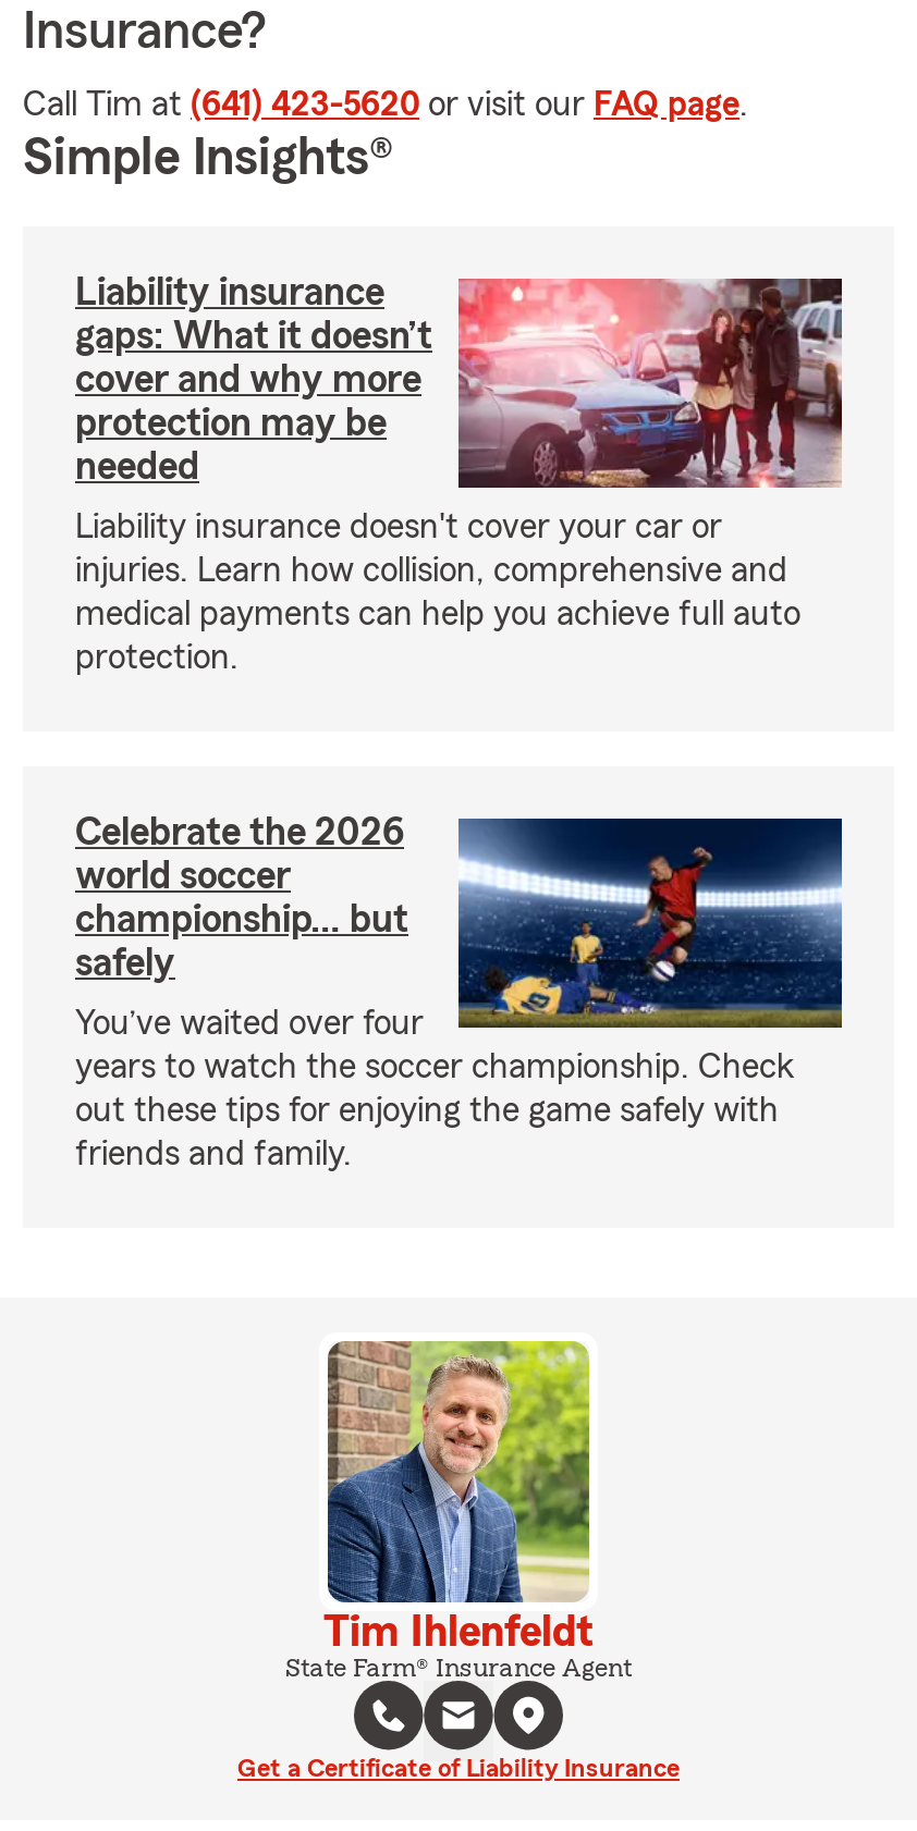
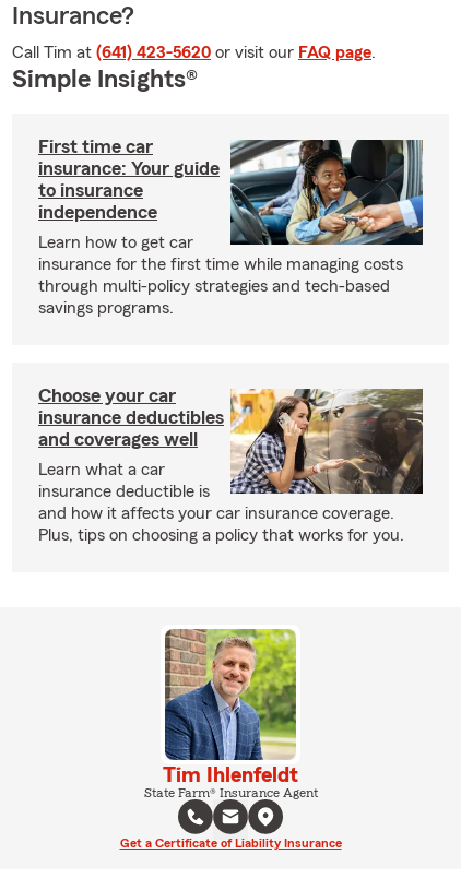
[75,272,432,486] Liability insurance | gaps: What it doesn’t | cover and why more | protection may be | needed -> [38,137,220,222] First time car | insurance: Your guide | to insurance | independence
[75,277,844,675] [image] | Liability insurance doesn't cover your car or | injuries. Learn how collision, comprehensive and | medical payments can help you achieve full auto | protection. -> [38,139,424,317] [image] | Learn how to get car | insurance for the first time while managing costs | through multi-policy strategies and tech-based | savings programs.
[75,812,408,982] Celebrate the 2026 | world soccer | championship… but | safely -> [38,385,224,449] Choose your car | insurance deductibles | and coverages well
[75,816,844,1171] [image] | You’ve waited over four | years to watch the soccer championship. Check | out these tips for enjoying the game safely with | friends and family. -> [38,388,424,544] [image] | Learn what a car | insurance deductible is | and how it affects your car insurance coverage. | Plus, tips on choosing a policy that works for you.

